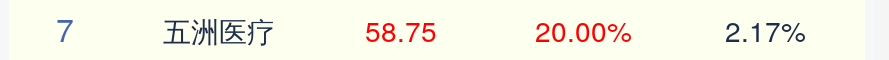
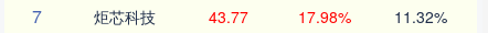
[163,10,805,50] 五洲医疗 | 58.75 | 20.00% | 2.17% -> [93,5,447,27] 炬芯科技 | 43.77 | 17.98% | 11.32%

